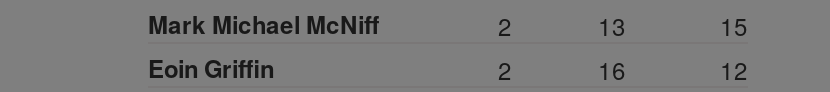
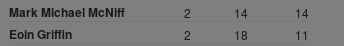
[598,9,626,43] 13 -> [234,4,248,21] 14
[720,9,748,43] 15 -> [295,4,309,21] 14
[598,53,626,87] 16 -> [234,26,248,43] 18
[720,53,748,87] 12 -> [295,26,309,43] 11

